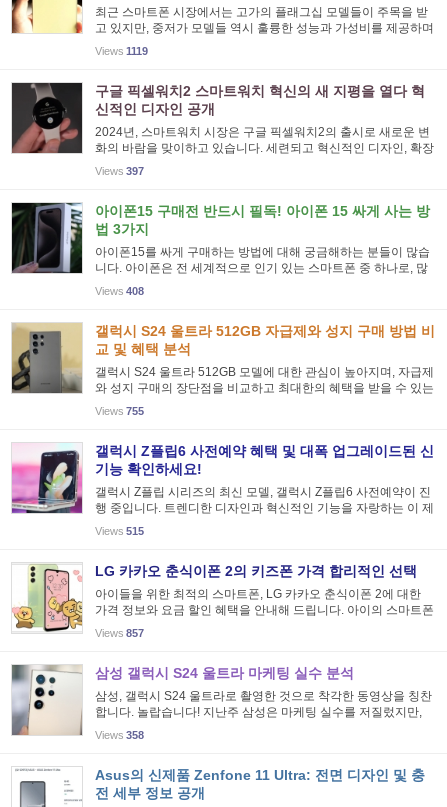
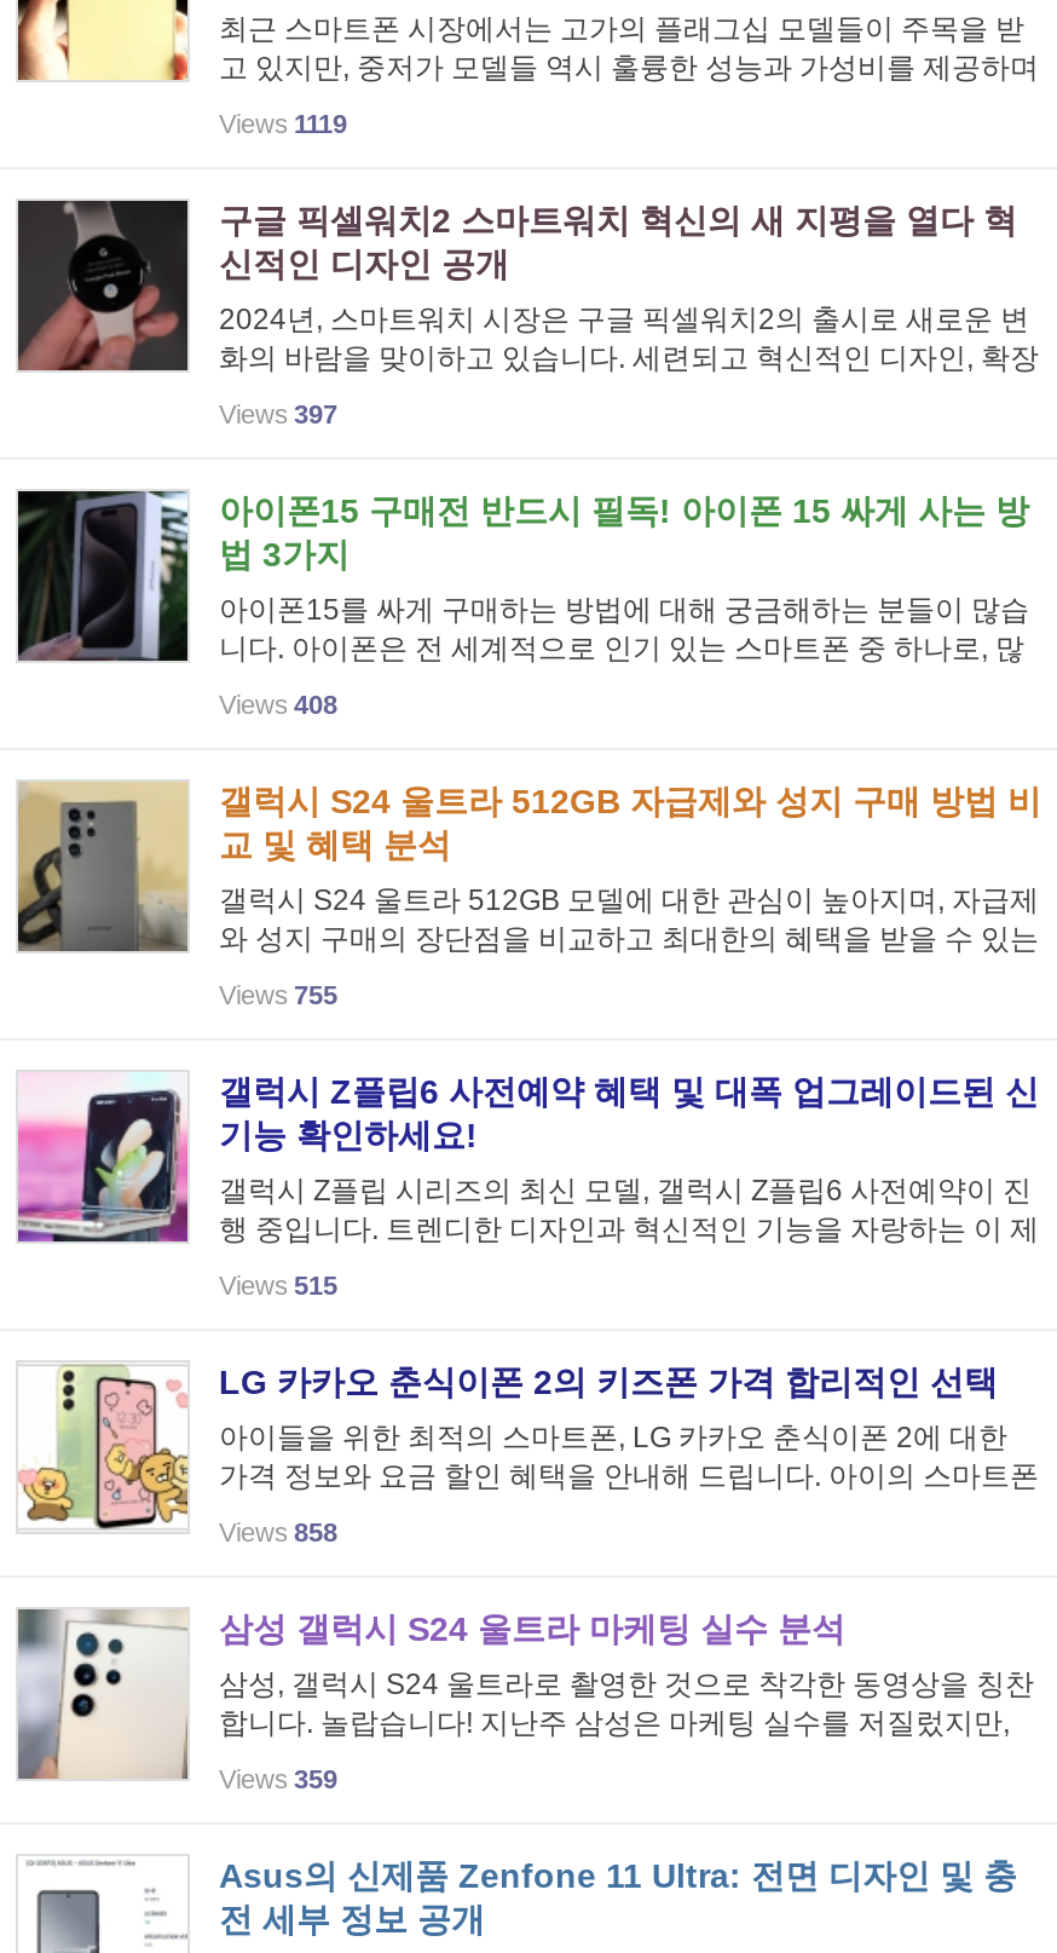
[95,627,144,639] Views 857 -> [219,1518,337,1547] Views 858
[95,729,144,741] Views 358 -> [219,1765,337,1794] Views 359

